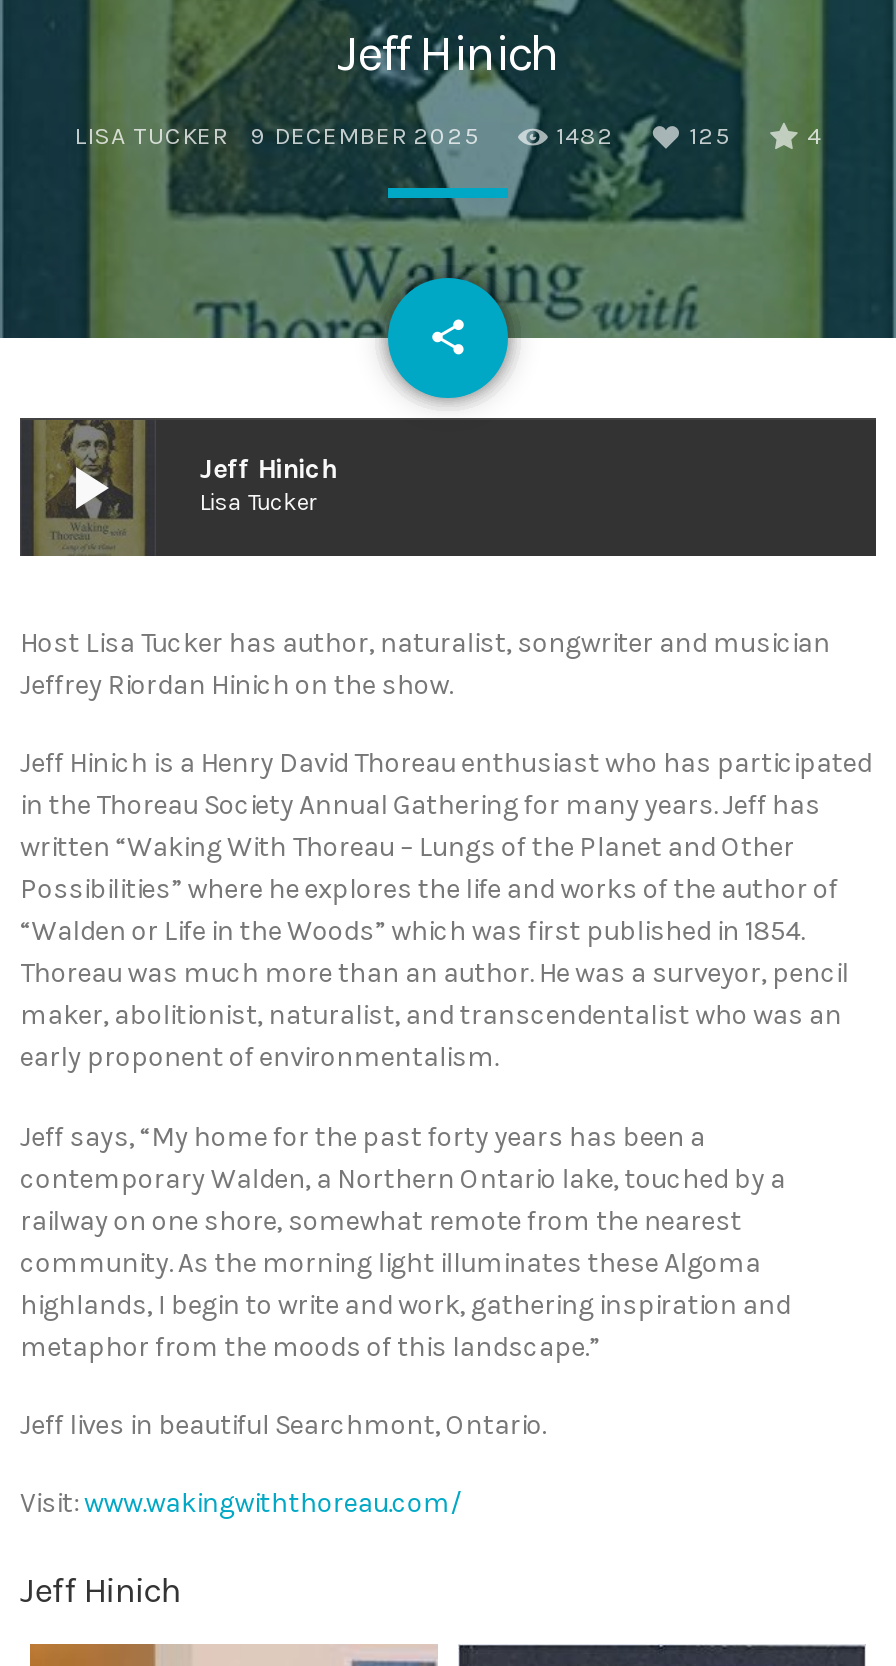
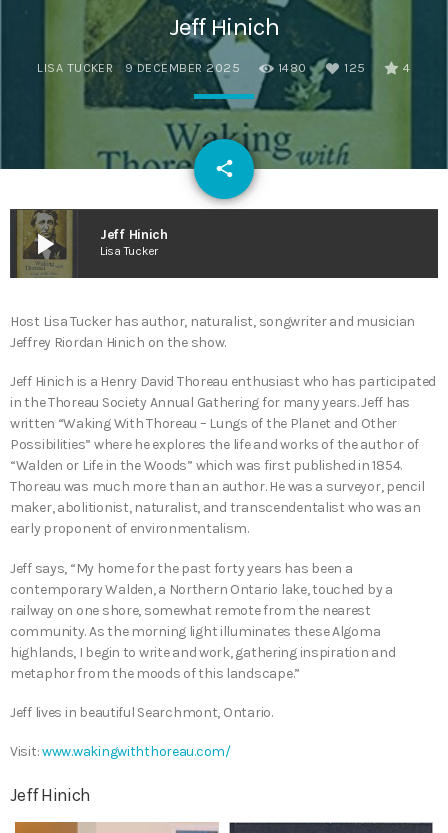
[549,121,621,149] 1482 -> [274,61,310,75] 1480

